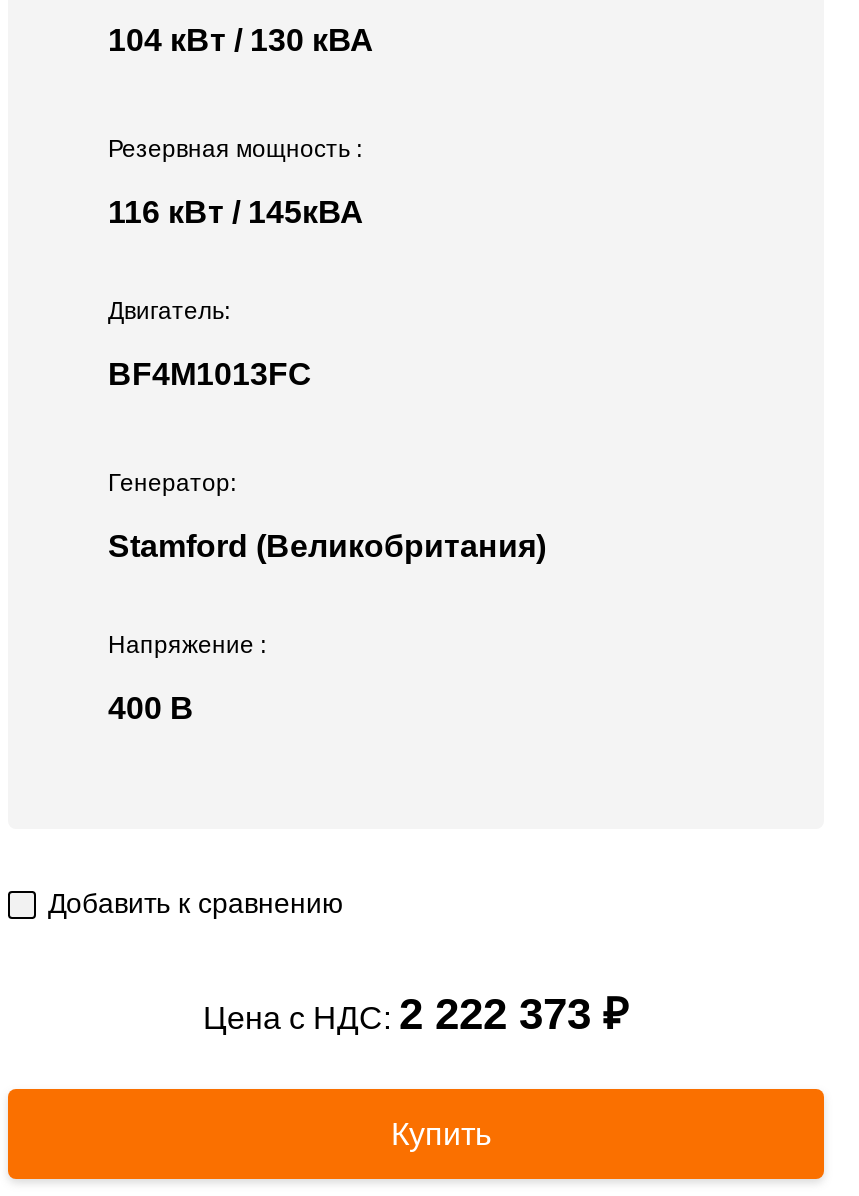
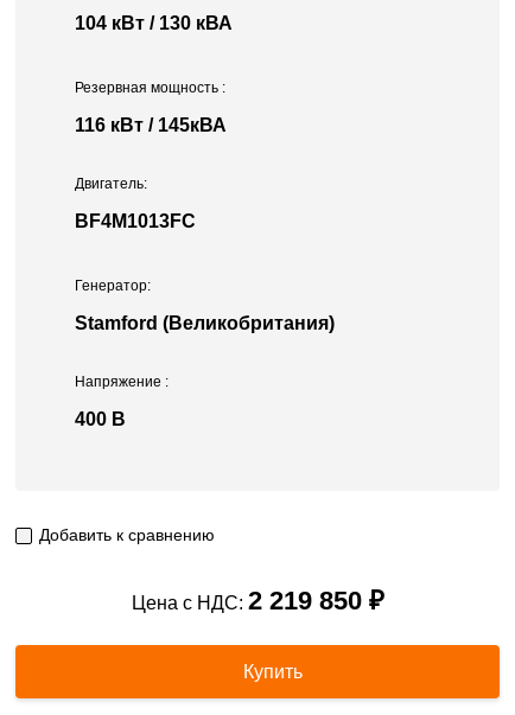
[203,990,629,1040] Цена с НДС: 2 222 373 ₽ -> [131,586,384,616] Цена с НДС: 2 219 850 ₽

